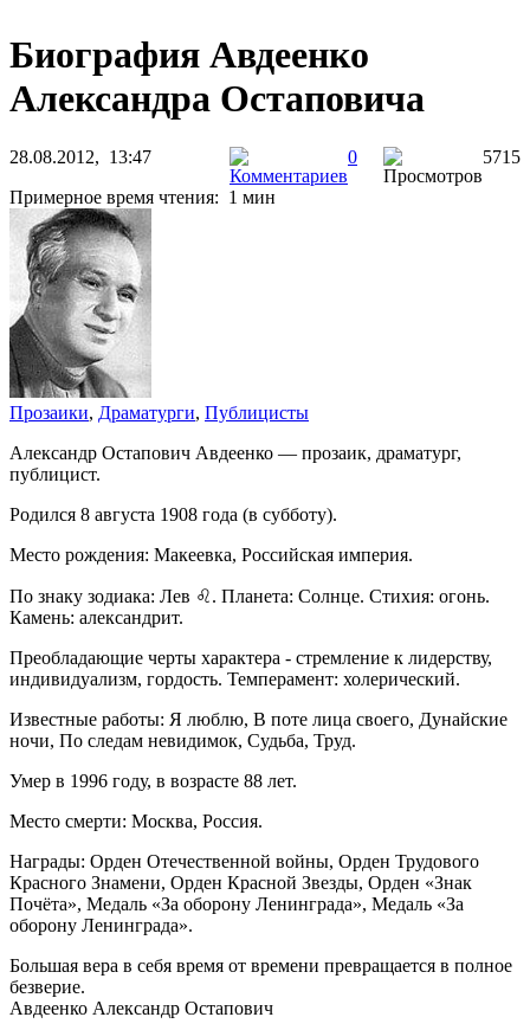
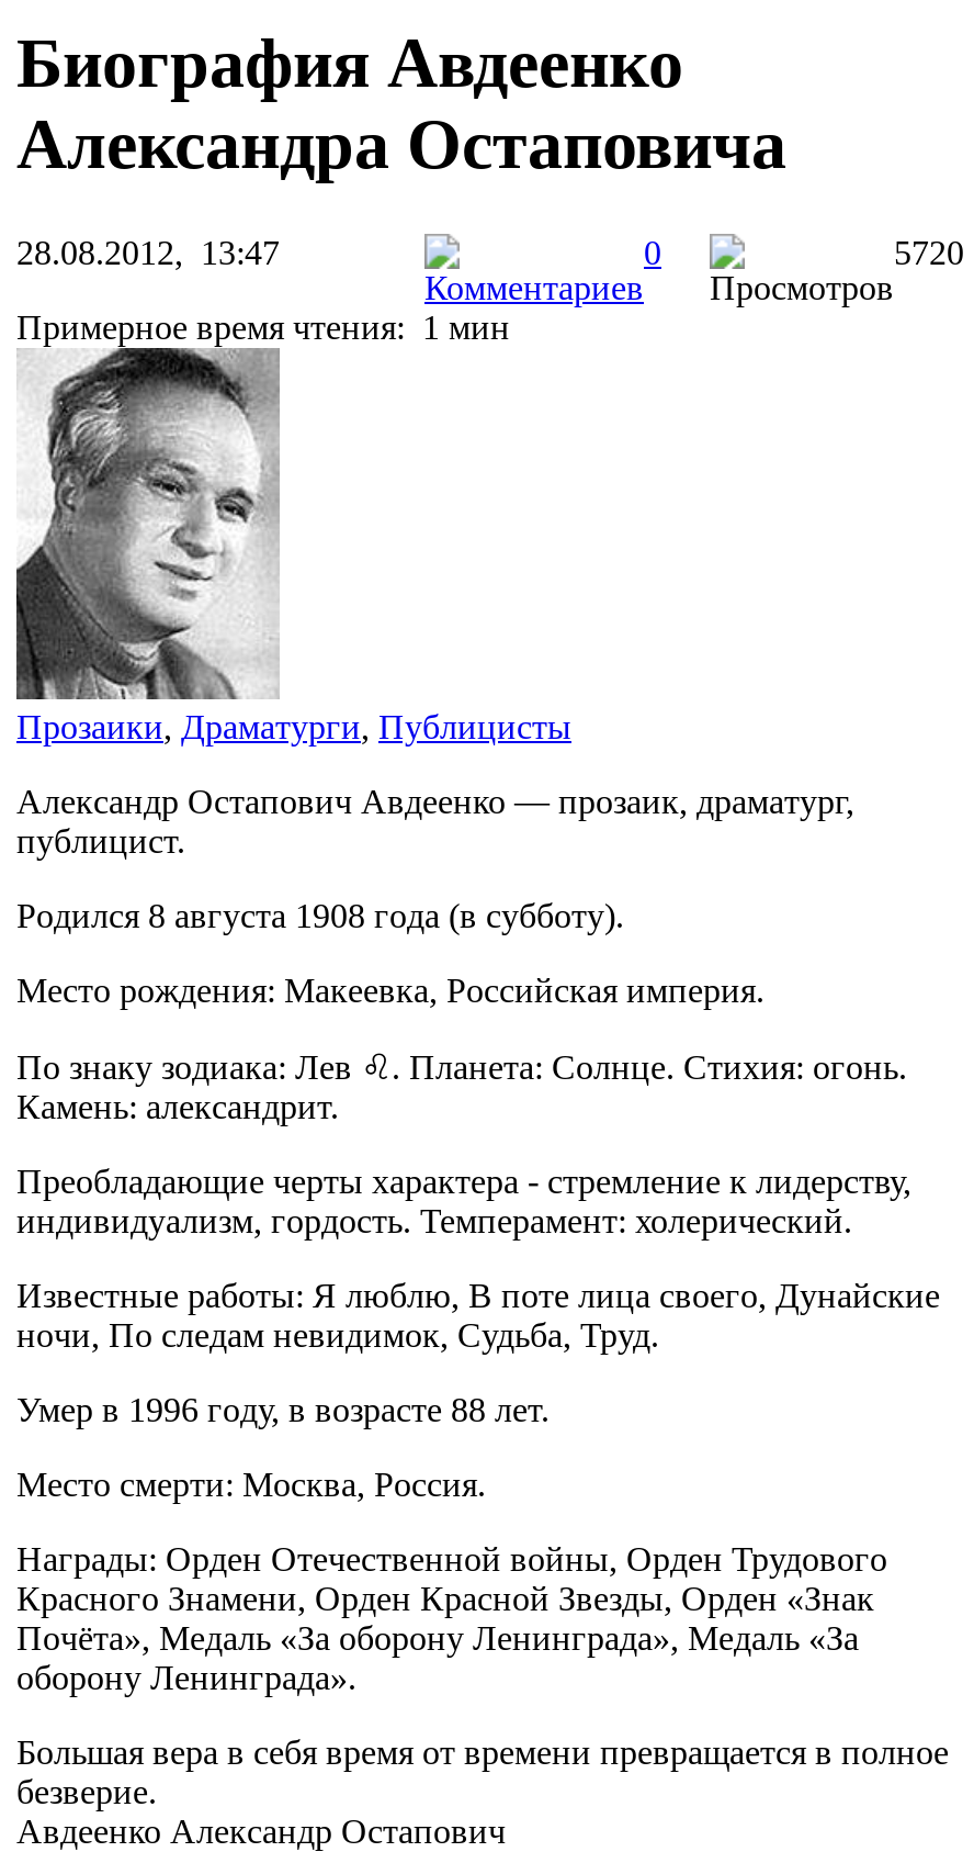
[483,147,521,167] 5715 -> [894,234,964,271] 5720

